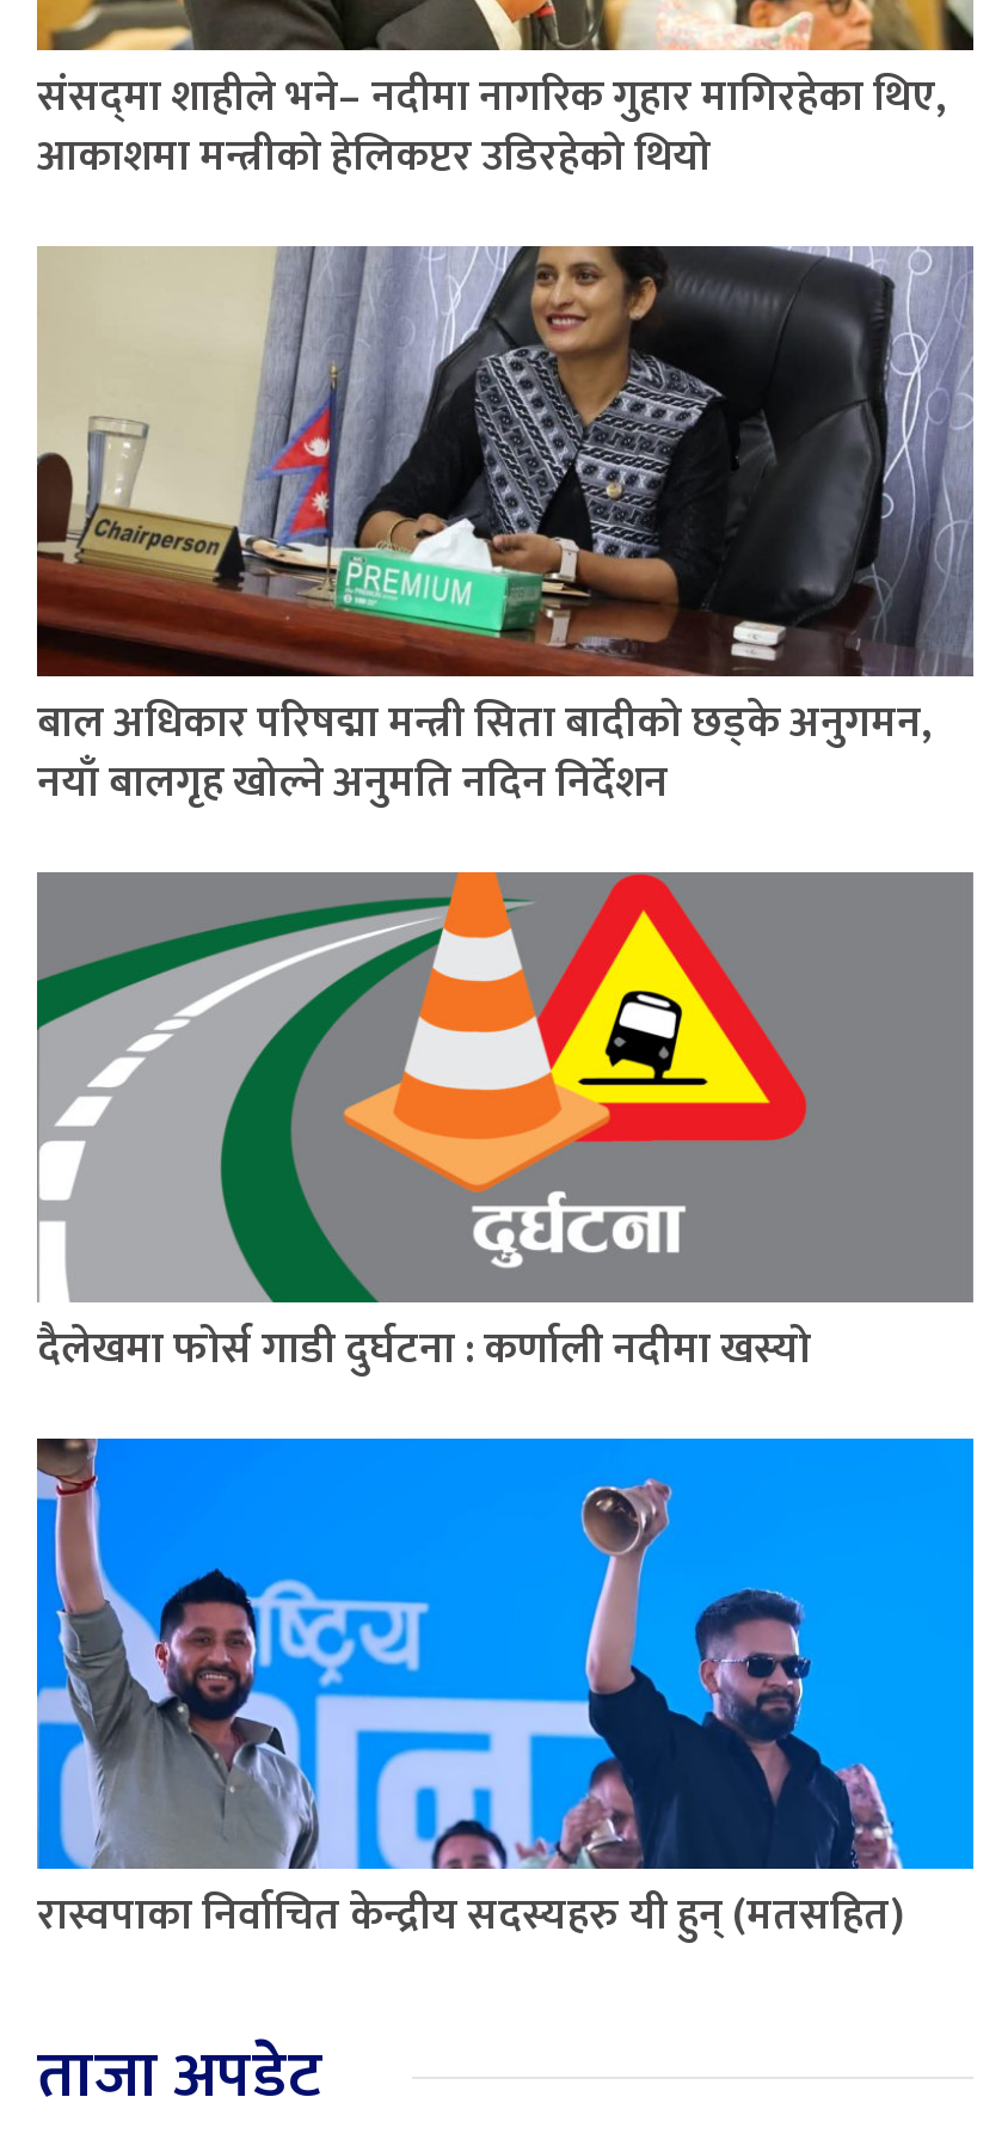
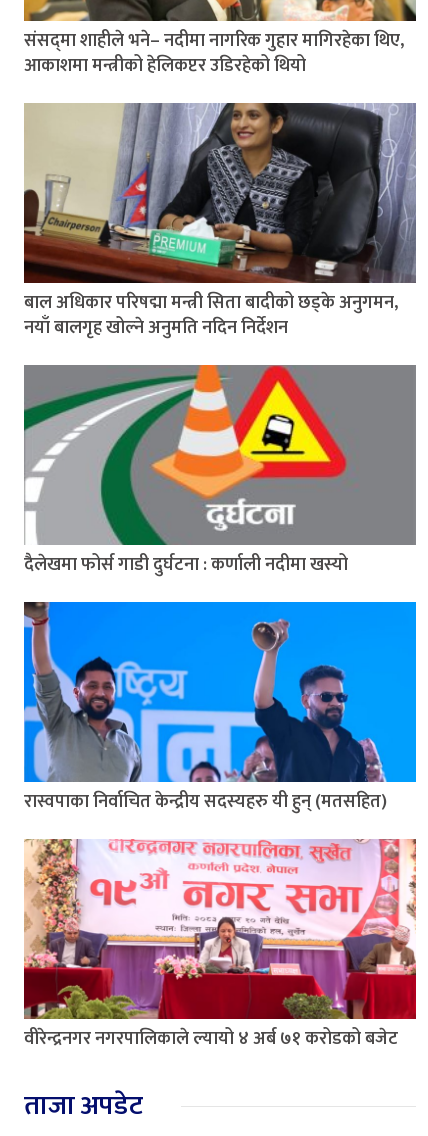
none -> [23,838,417,1054] [image] | वीरेन्द्रनगर नगरपालिकाले ल्यायो ४ अर्ब ७१ करोडको बजेट

